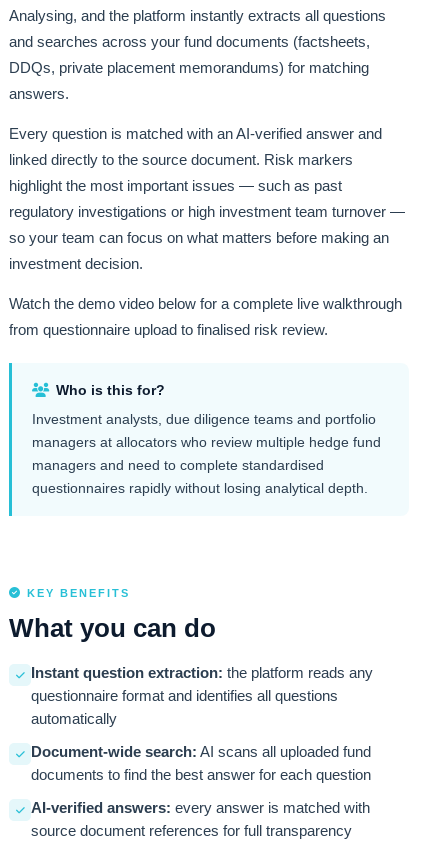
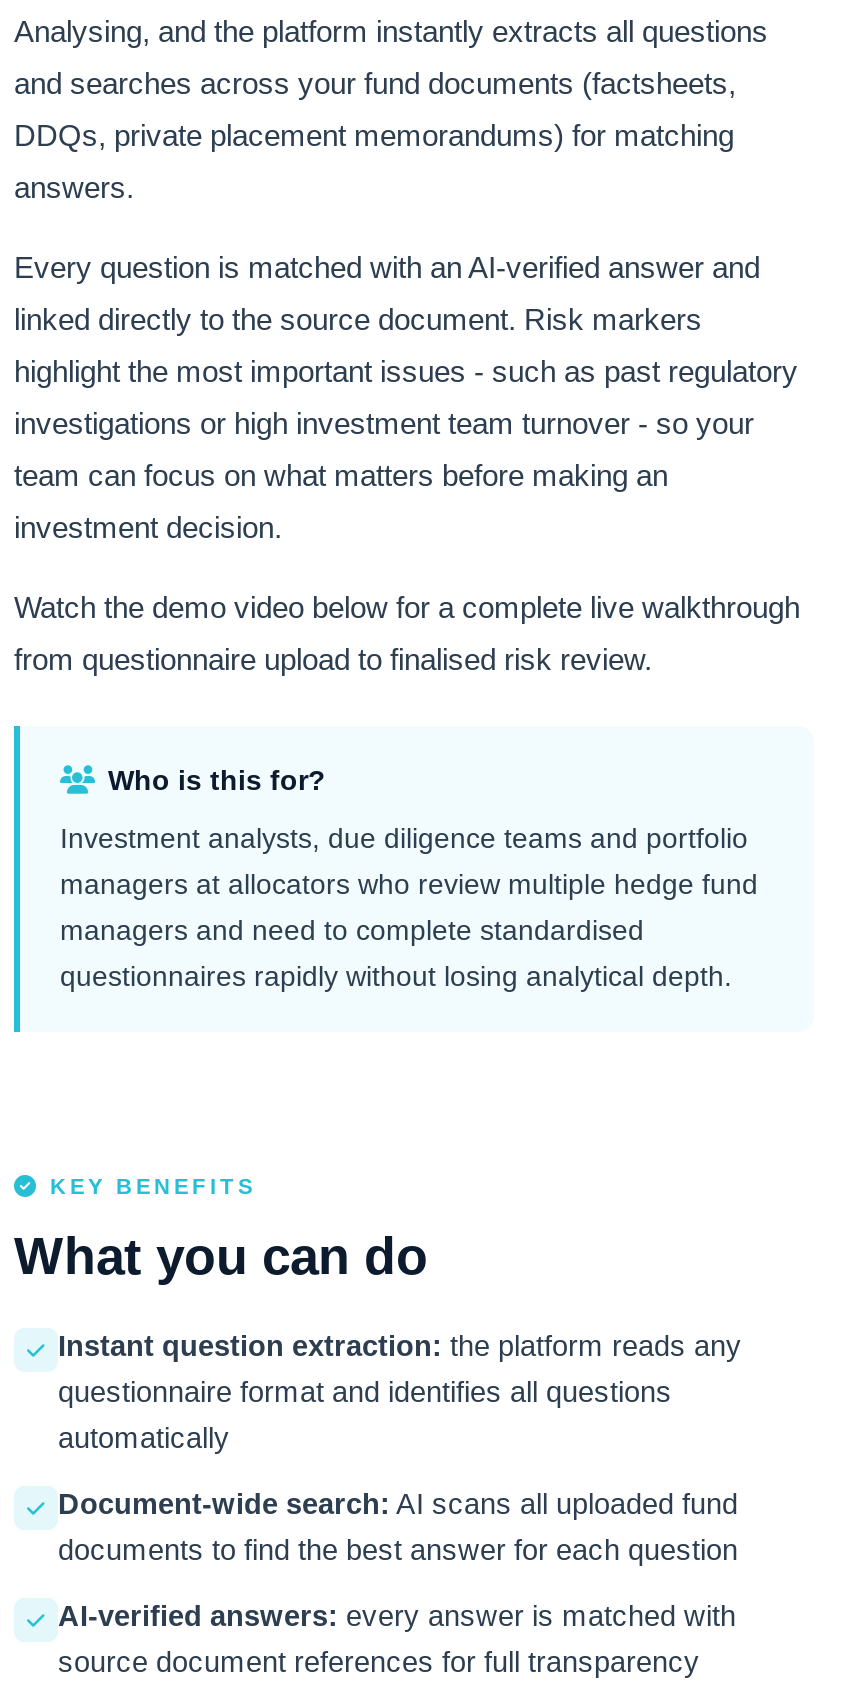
[9,177,342,194] highlight the most important issues — such as past -> [14,354,798,388] highlight the most important issues - such as past regulatory
[9,203,405,220] regulatory investigations or high investment team turnover — -> [14,406,754,440] investigations or high investment team turnover - so your
[9,229,389,246] so your team can focus on what matters before making an -> [14,458,668,492] team can focus on what matters before making an

